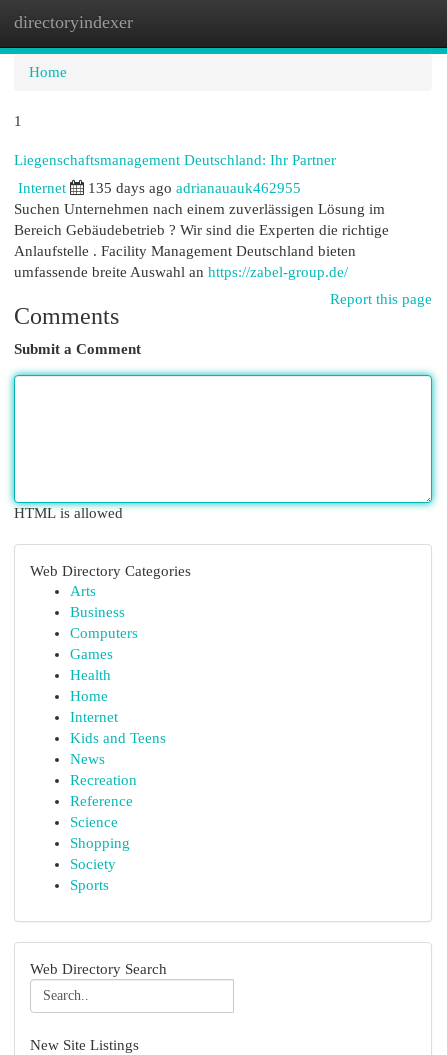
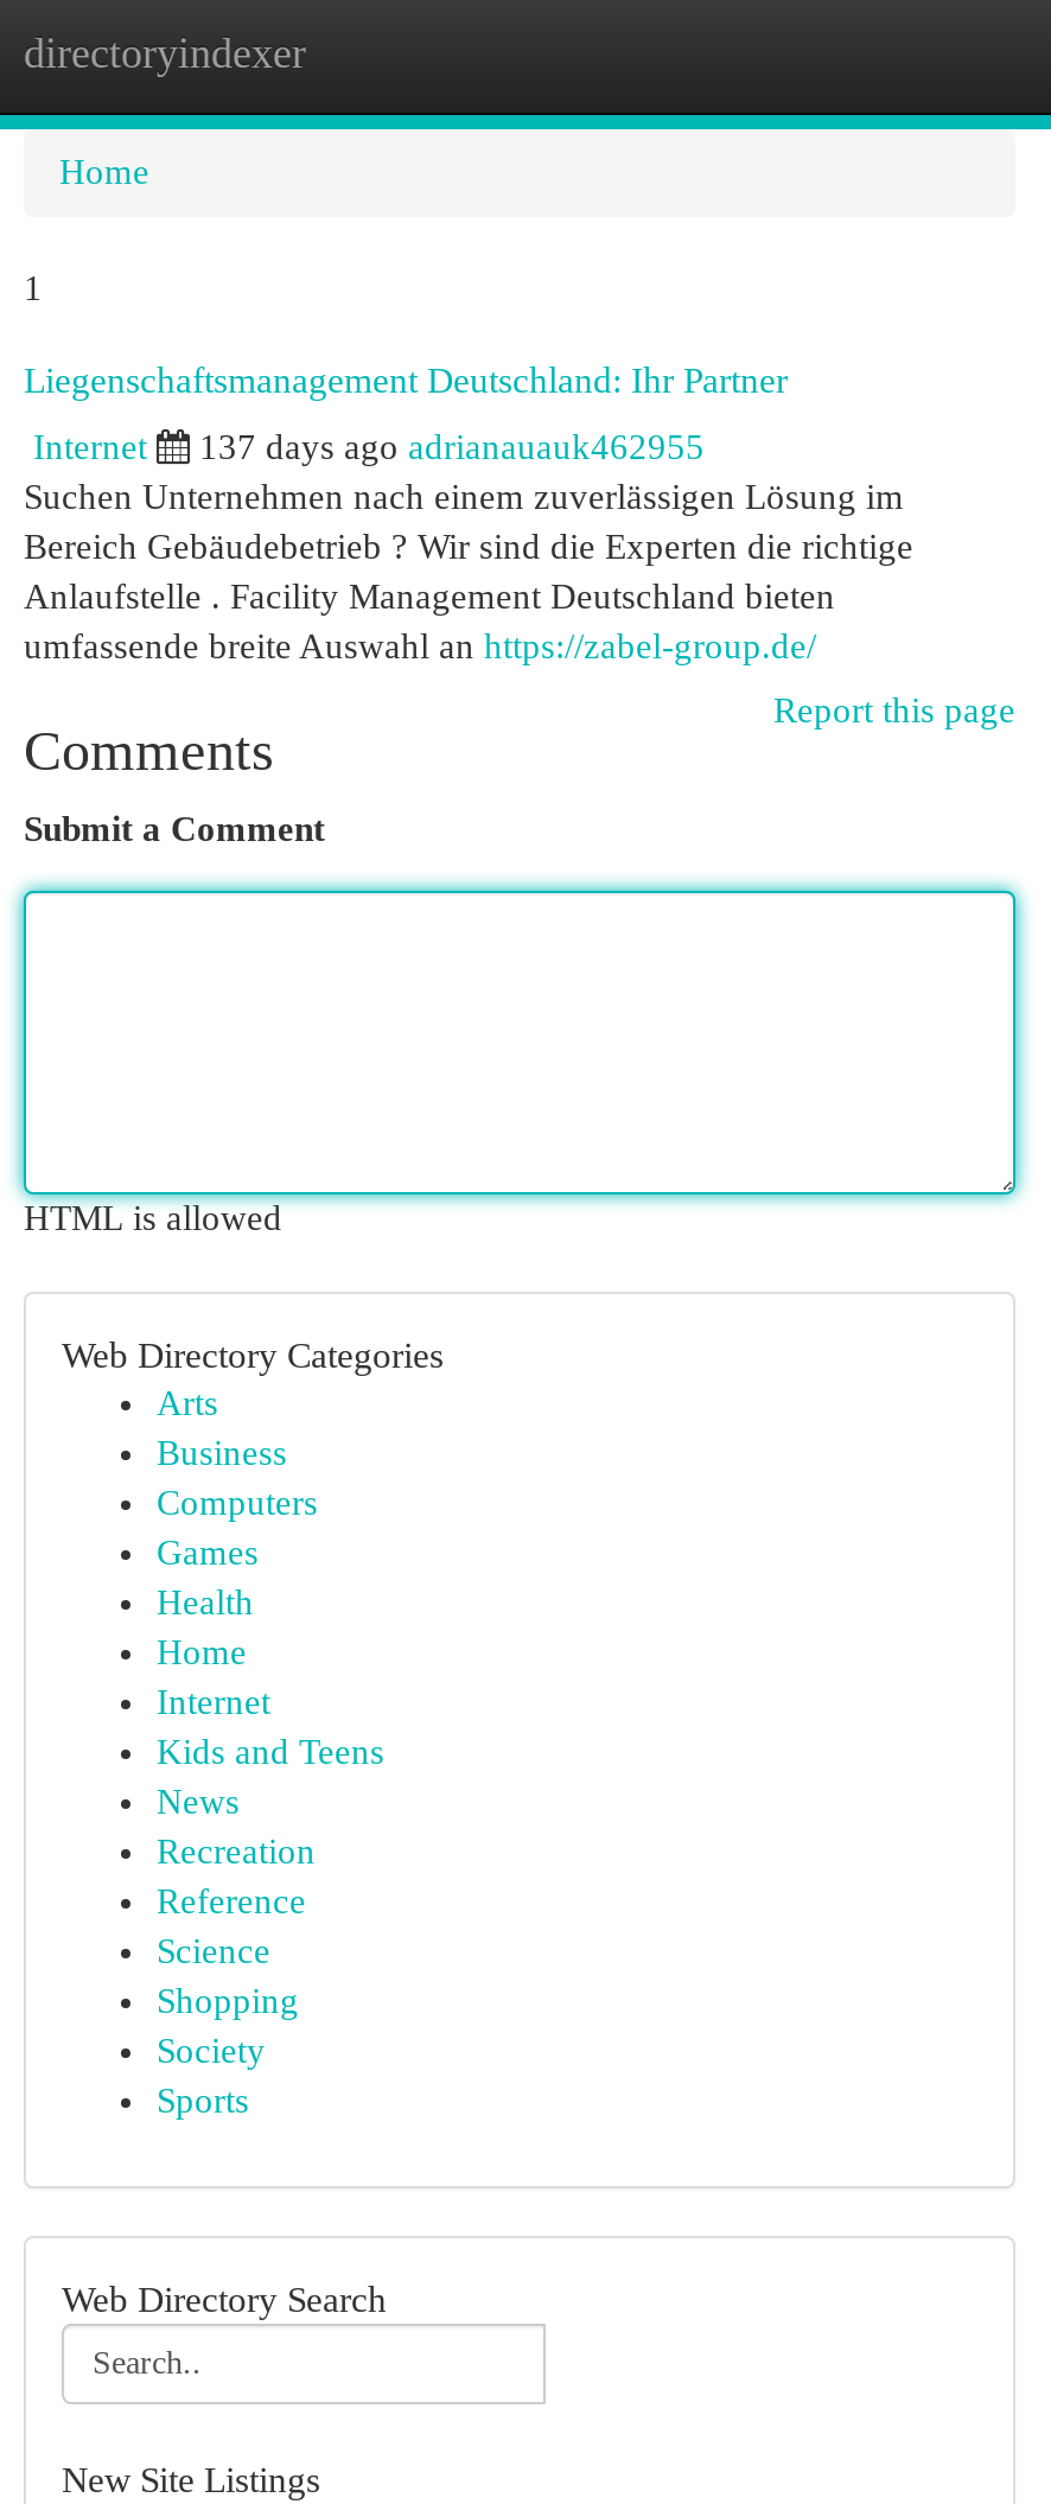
[88,180,301,196] 135 days ago adrianauauk462955 -> [199,428,705,466] 137 days ago adrianauauk462955

